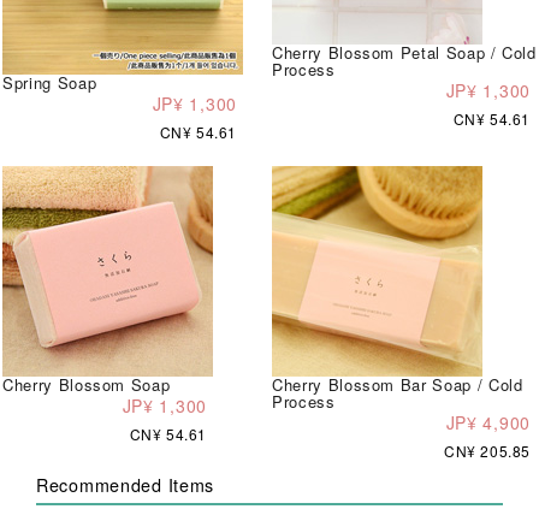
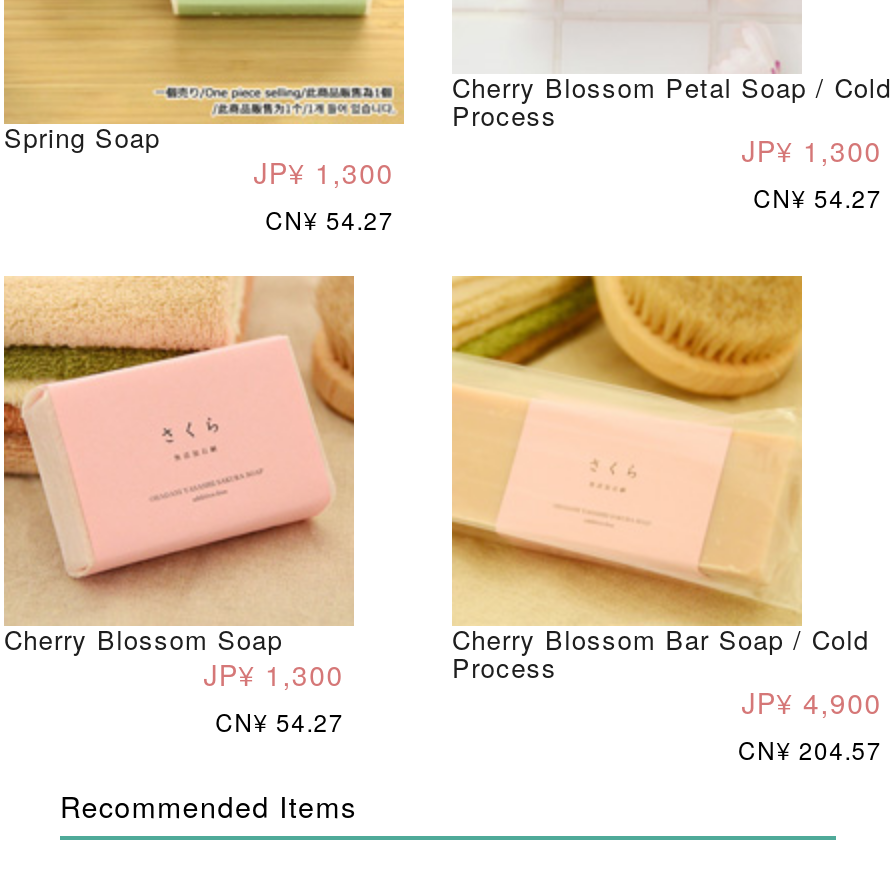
[453,108,531,128] CN¥ 54.61 -> [753,179,882,213] CN¥ 54.27
[160,121,237,142] CN¥ 54.61 -> [265,201,394,235] CN¥ 54.27
[129,423,207,444] CN¥ 54.61 -> [215,703,344,737] CN¥ 54.27
[444,440,531,460] CN¥ 205.85 -> [738,731,882,765] CN¥ 204.57

